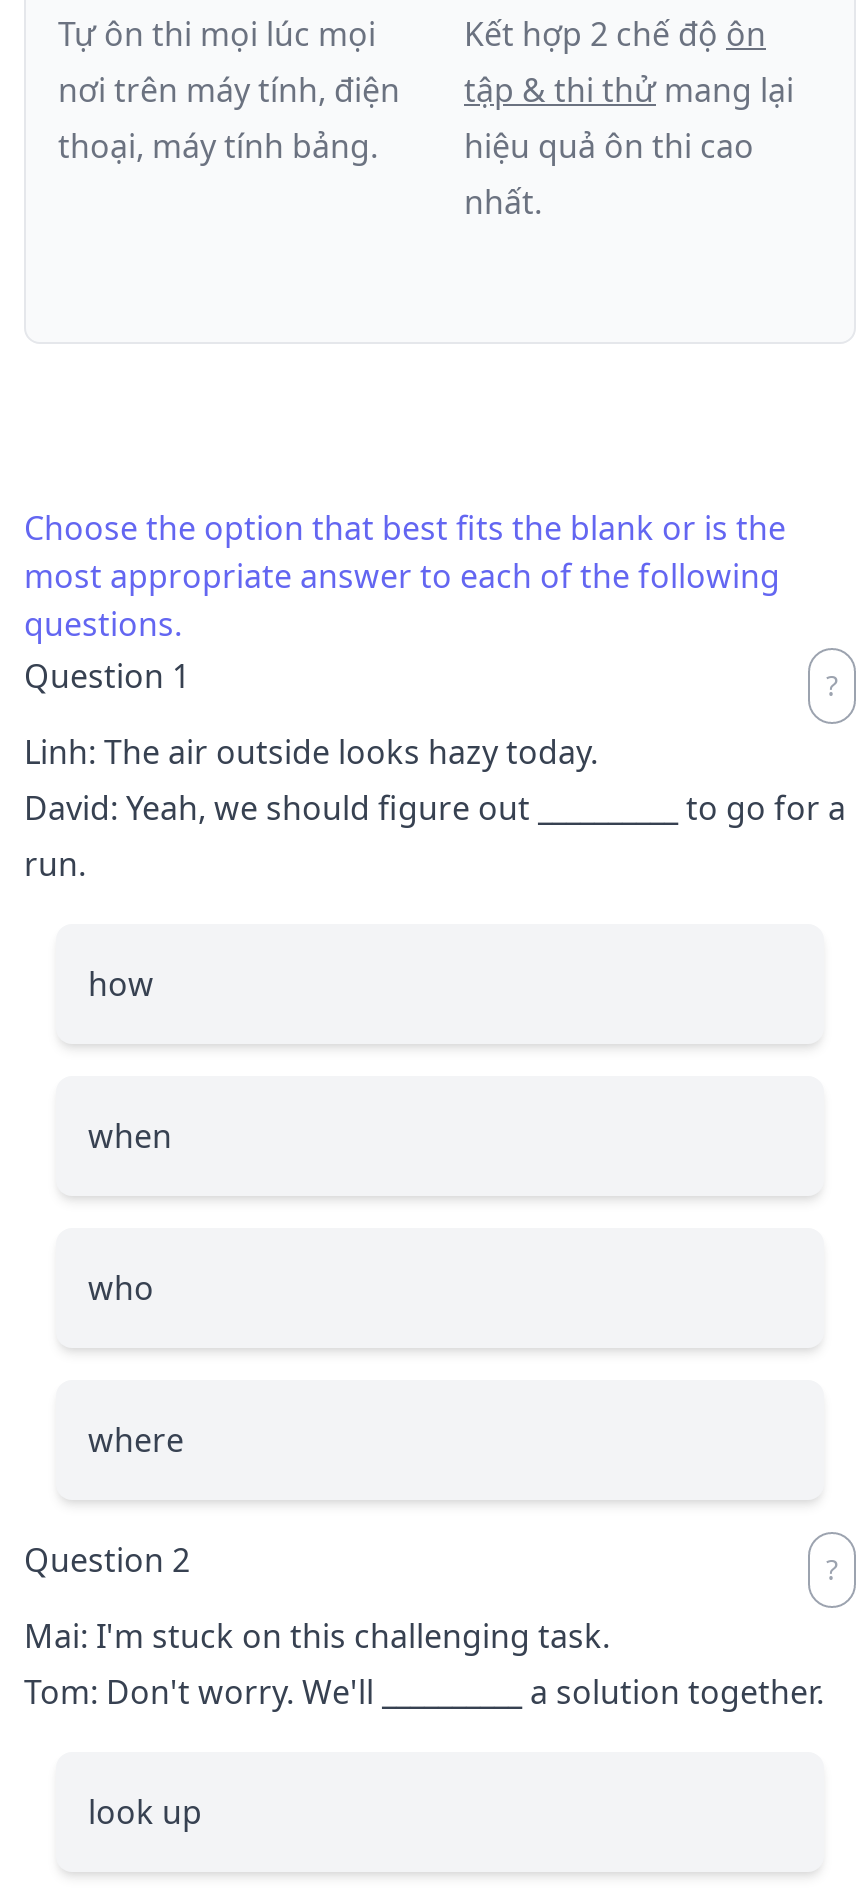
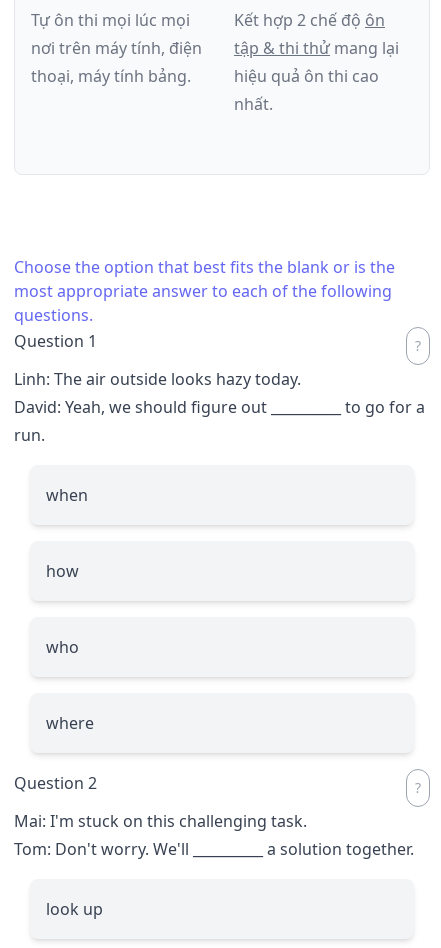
moved [88,961,154,1005] -> [46,560,79,582]: how
moved [88,1113,172,1157] -> [46,484,88,506]: when

